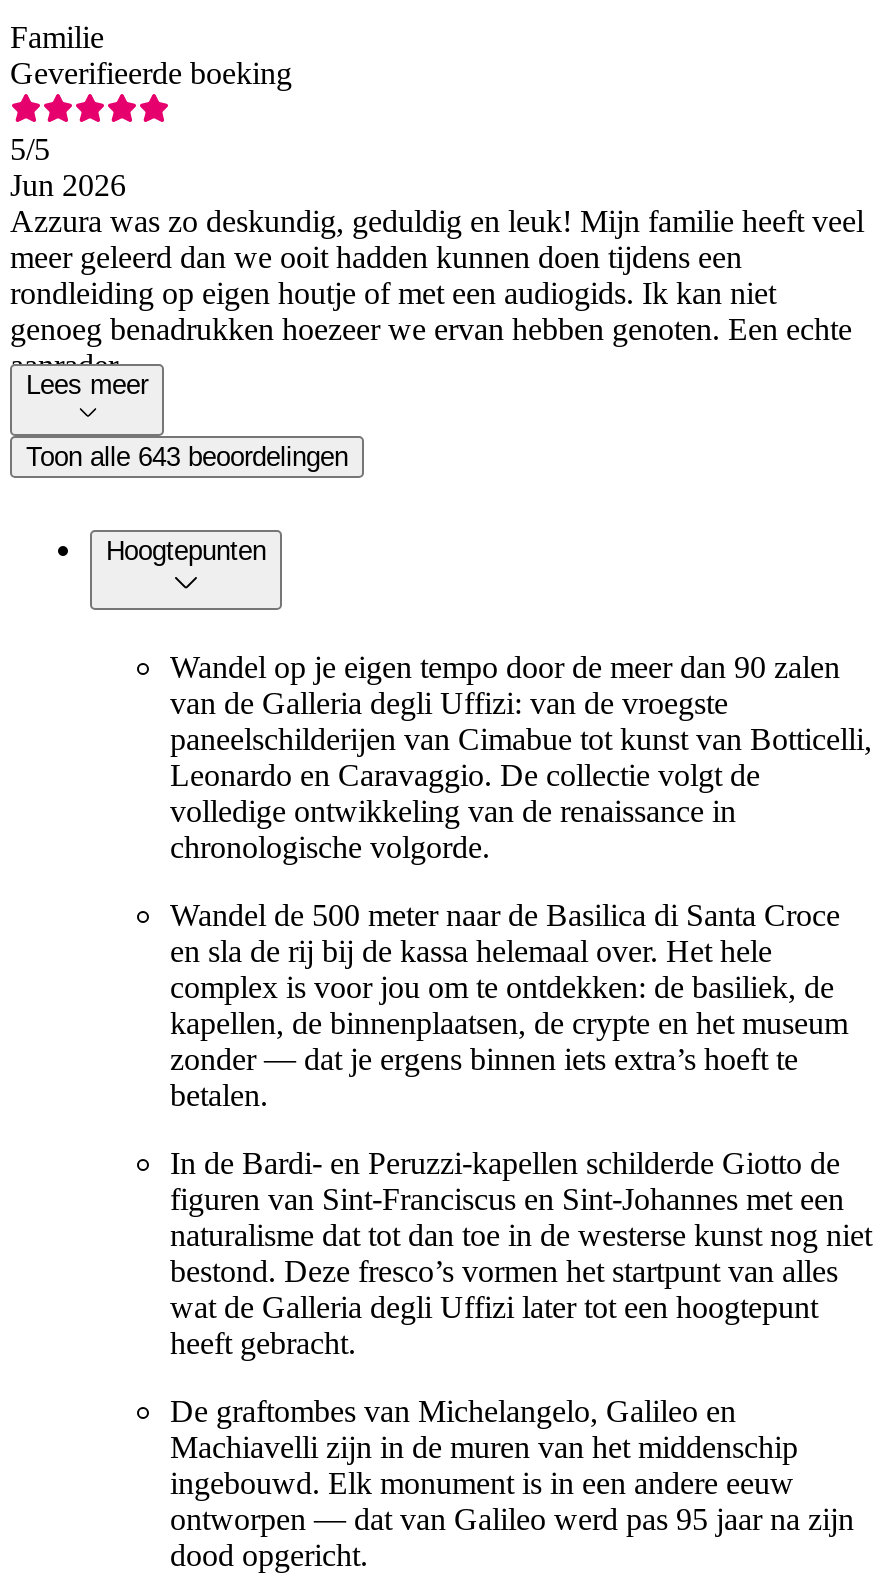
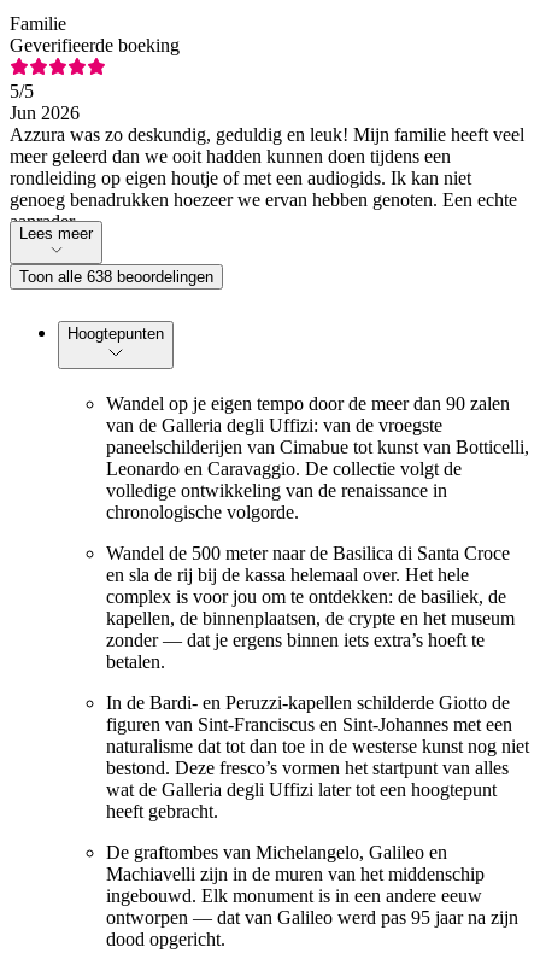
[26,442,348,472] Toon alle 643 beoordelingen -> [19,268,213,286] Toon alle 638 beoordelingen

